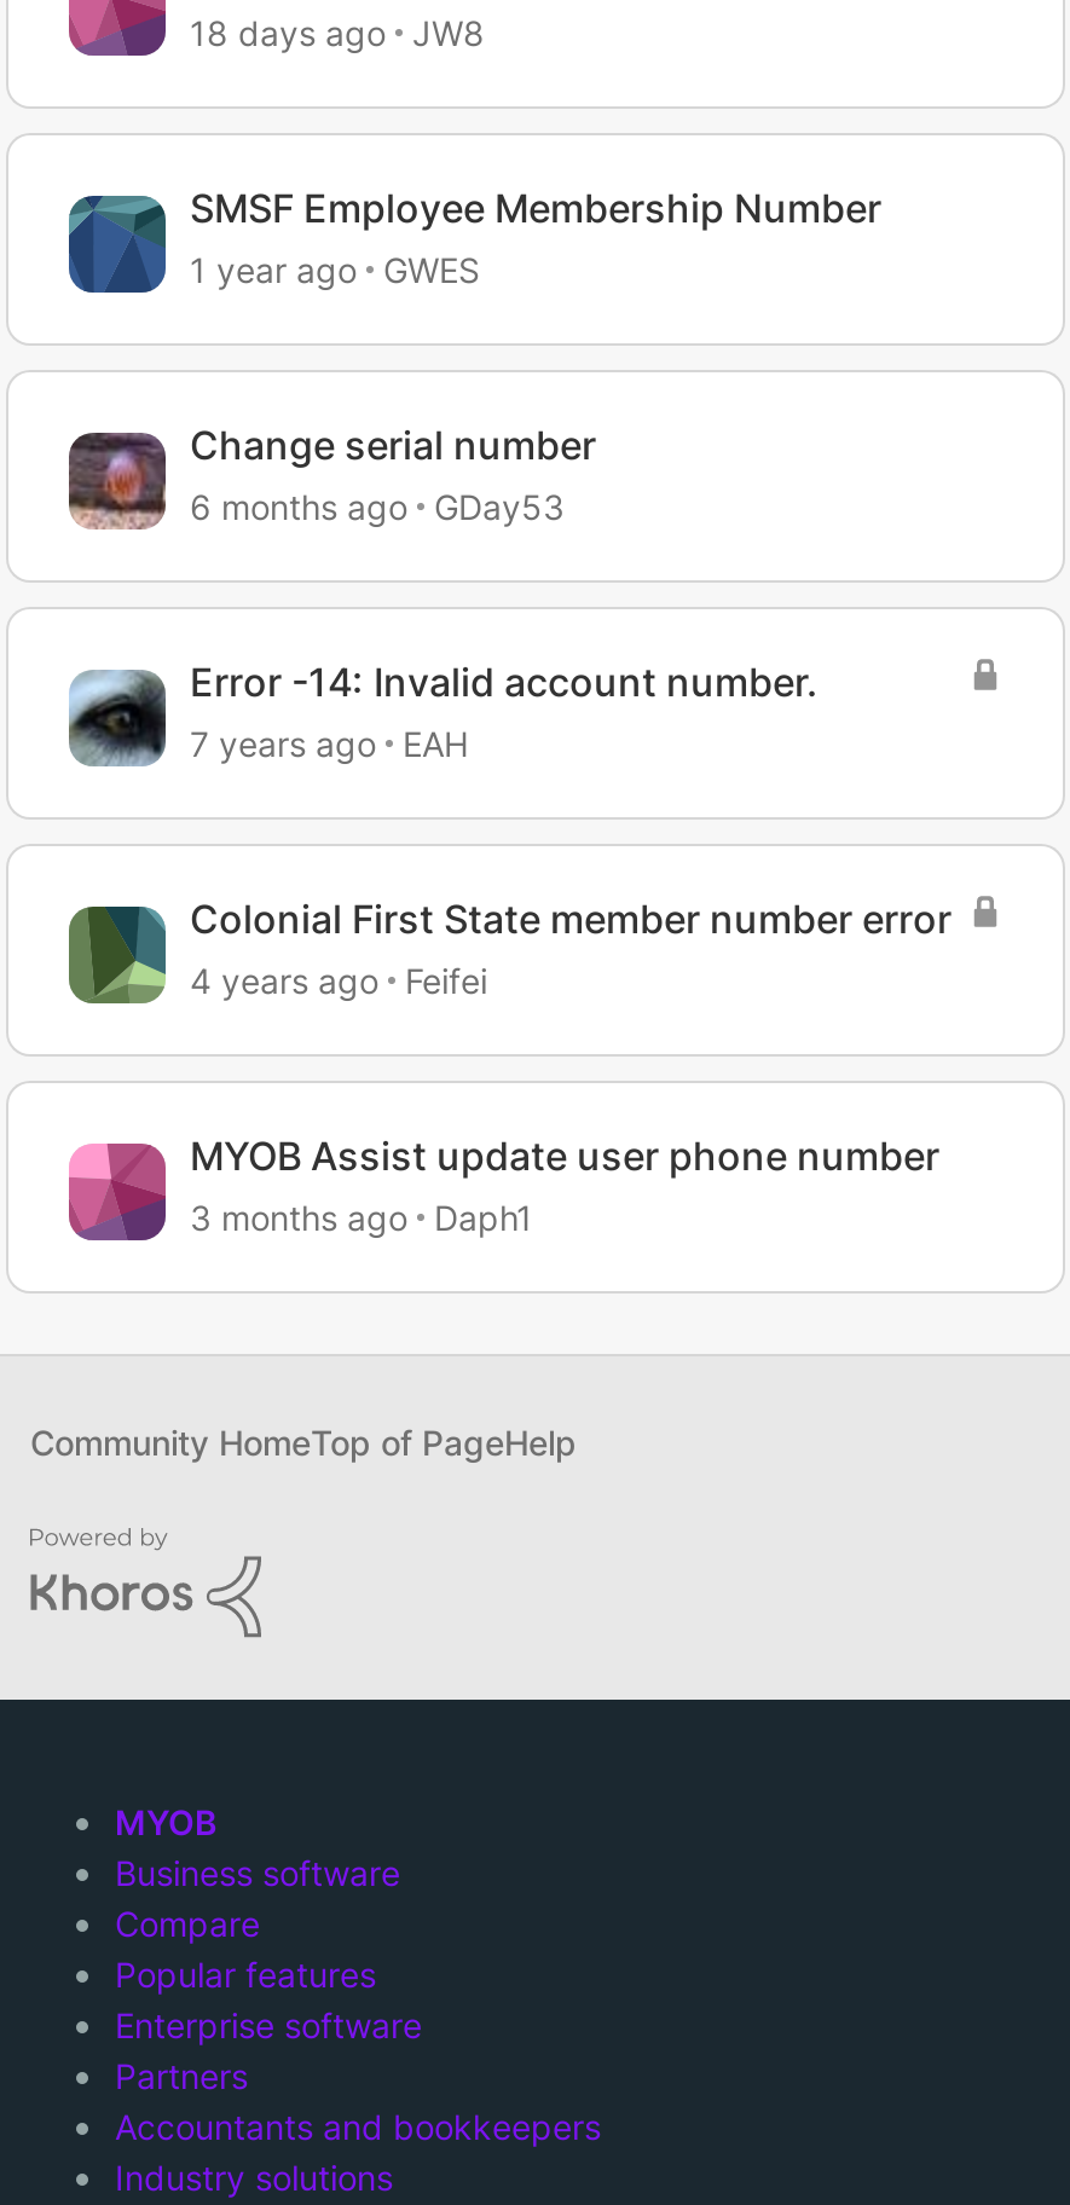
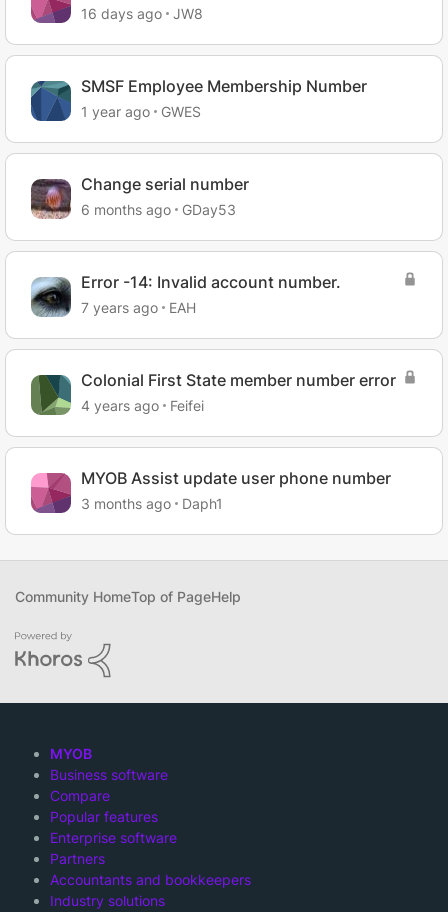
[190,12,485,53] 18 days ago JW8 -> [81,5,203,22] 16 days ago JW8

